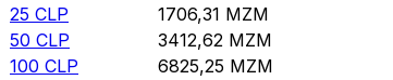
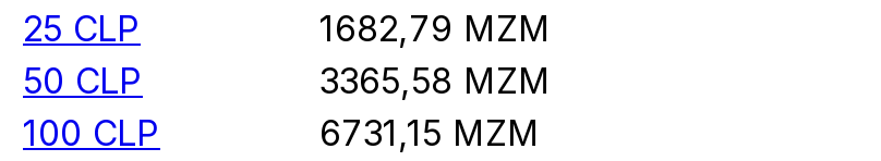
[158,4,269,25] 1706,31 MZM -> [319,8,551,51] 1682,79 MZM
[158,30,272,51] 3412,62 MZM -> [319,60,551,103] 3365,58 MZM
[158,56,273,77] 6825,25 MZM -> [319,112,540,156] 6731,15 MZM

